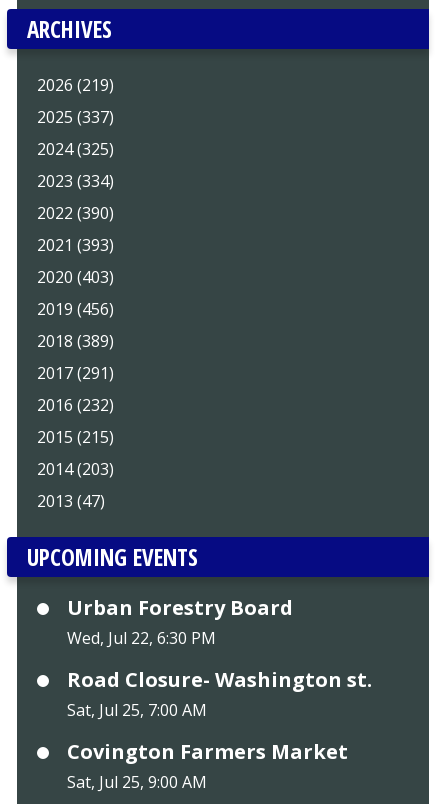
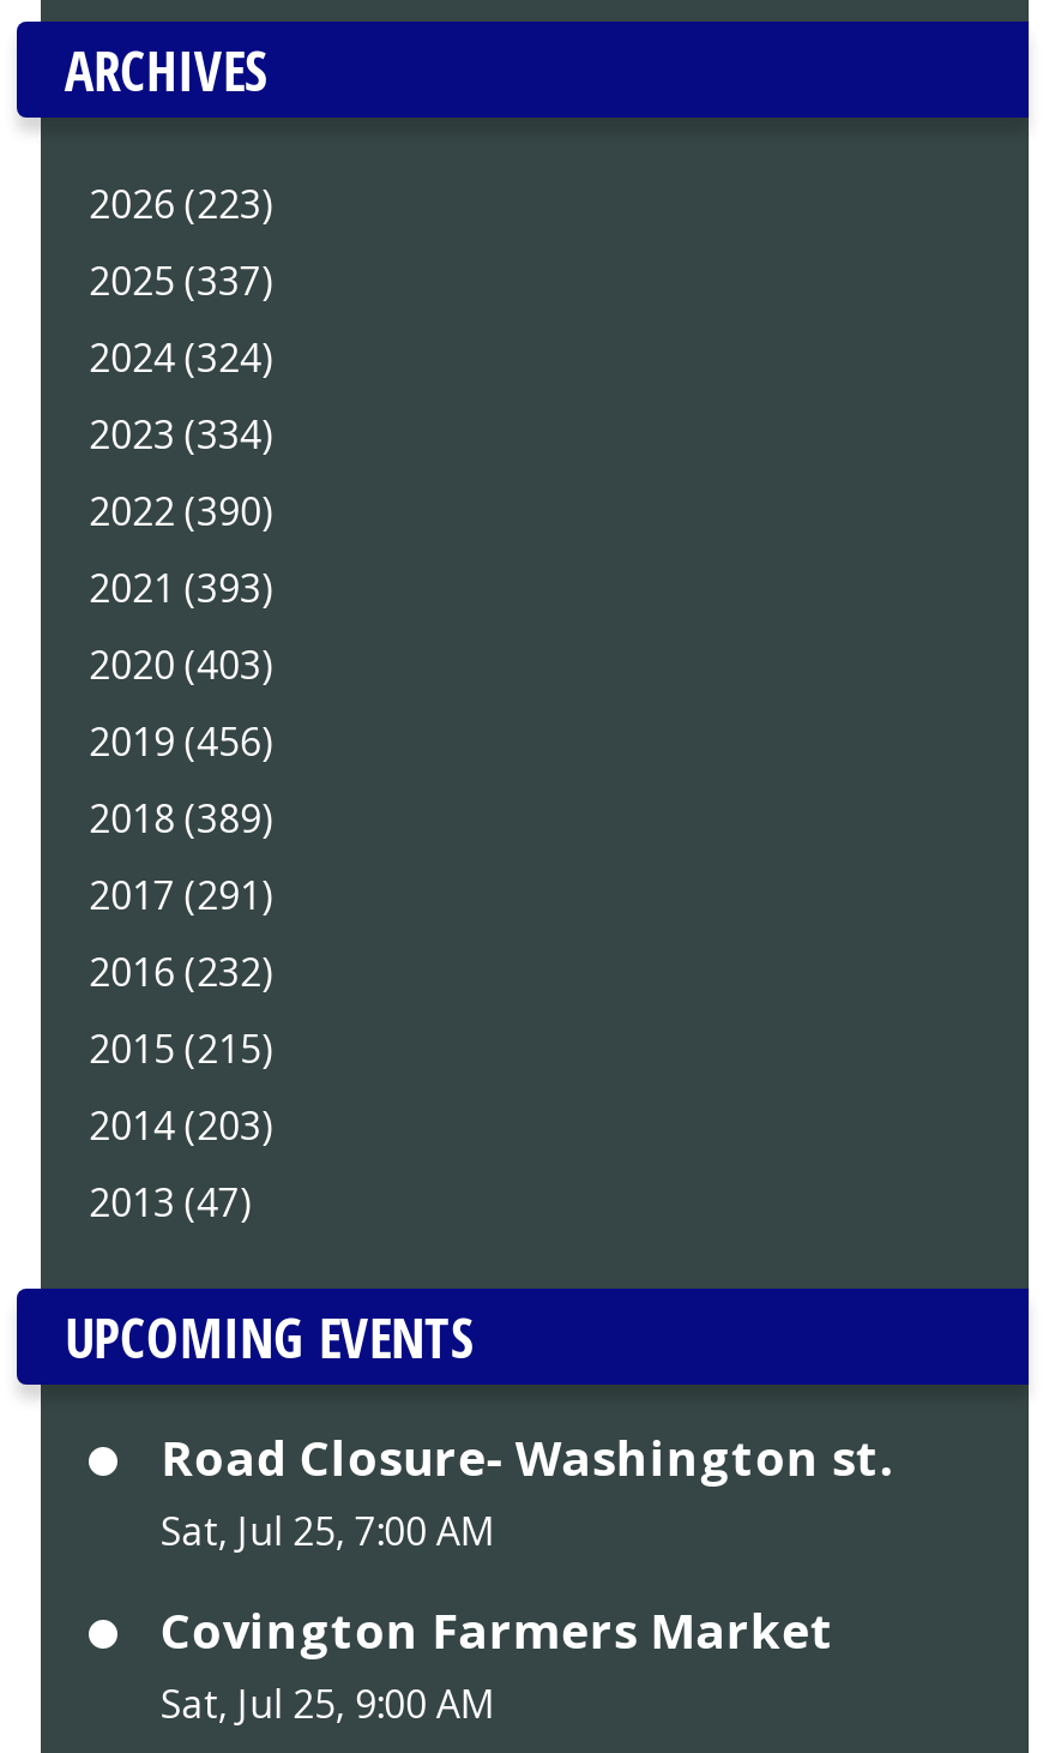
[37,74,114,96] 2026 (219) -> [88,178,273,231] 2026 (223)
[37,138,114,160] 2024 (325) -> [88,332,273,384] 2024 (324)
[67,594,293,649] Urban Forestry Board | Wed, Jul 22, 6:30 PM -> none

